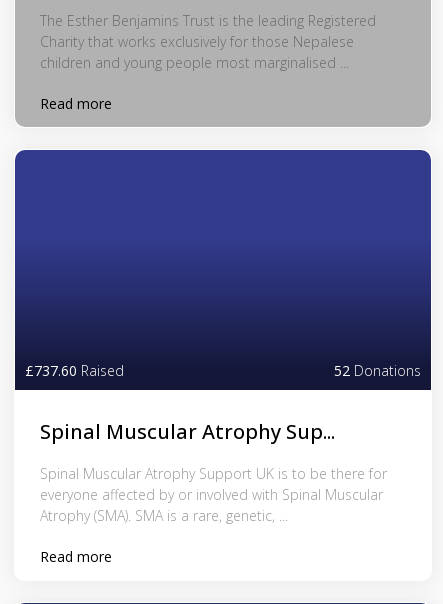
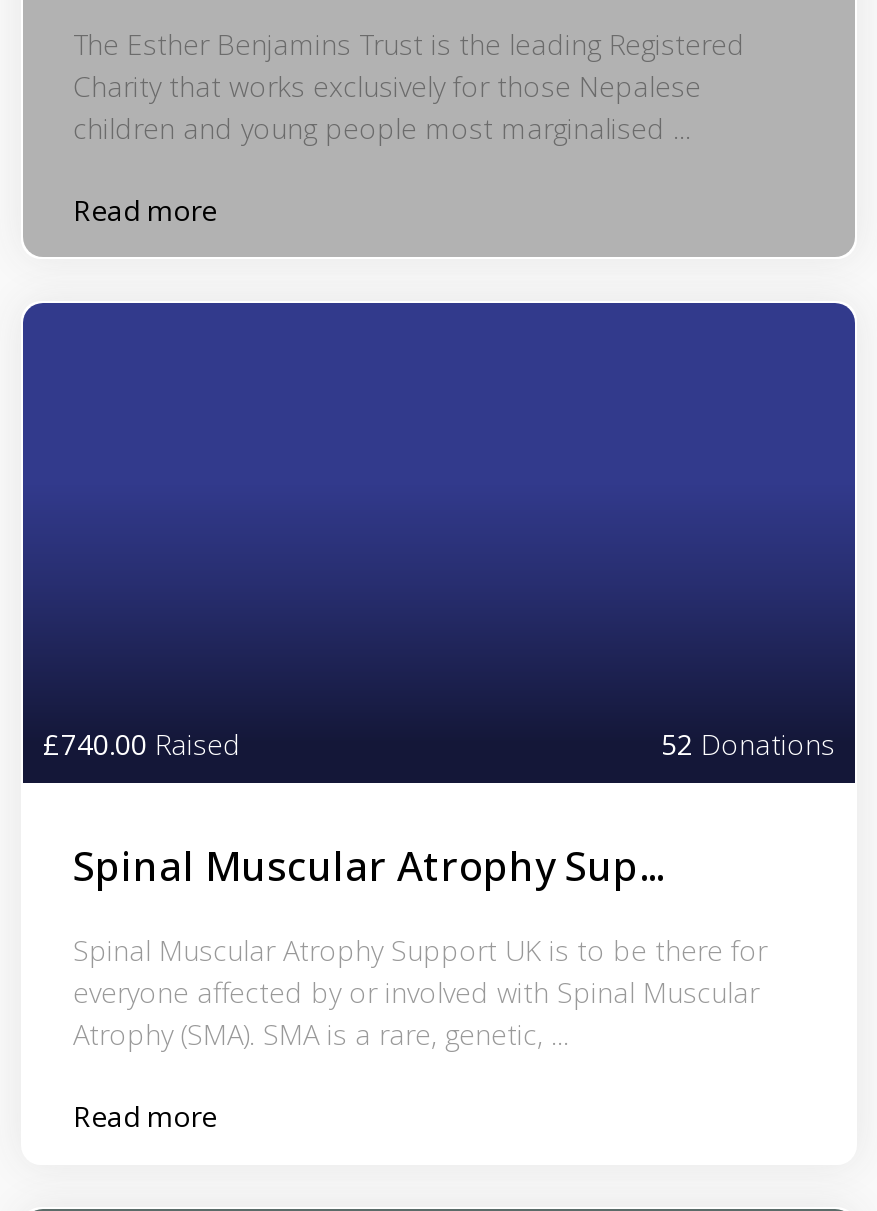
[25,361,124,380] £737.60 Raised -> [43,725,241,763] £740.00 Raised

